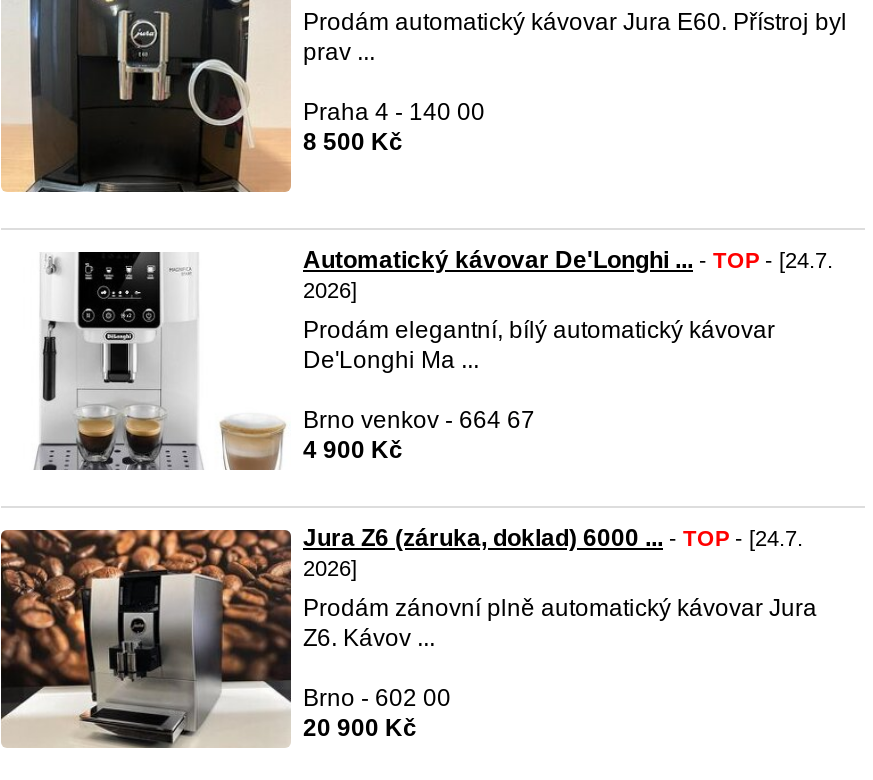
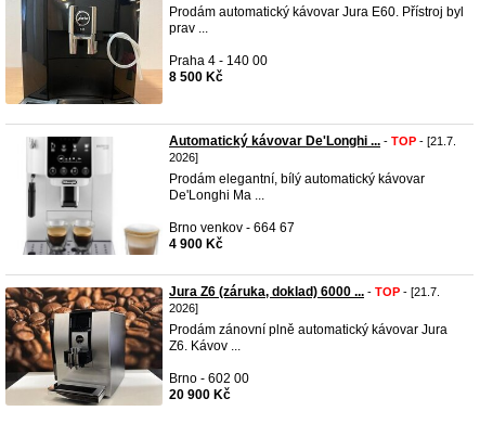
[303,246,833,274] Automatický kávovar De'Longhi ... - TOP - [24.7. -> [169,133,456,149] Automatický kávovar De'Longhi ... - TOP - [21.7.
[303,524,803,552] Jura Z6 (záruka, doklad) 6000 ... - TOP - [24.7. -> [169,284,440,299] Jura Z6 (záruka, doklad) 6000 ... - TOP - [21.7.

